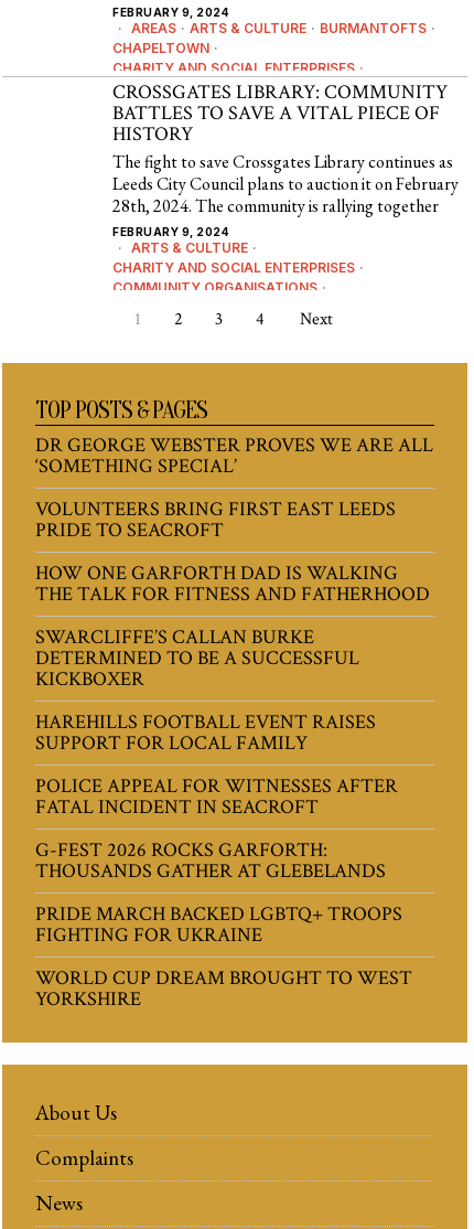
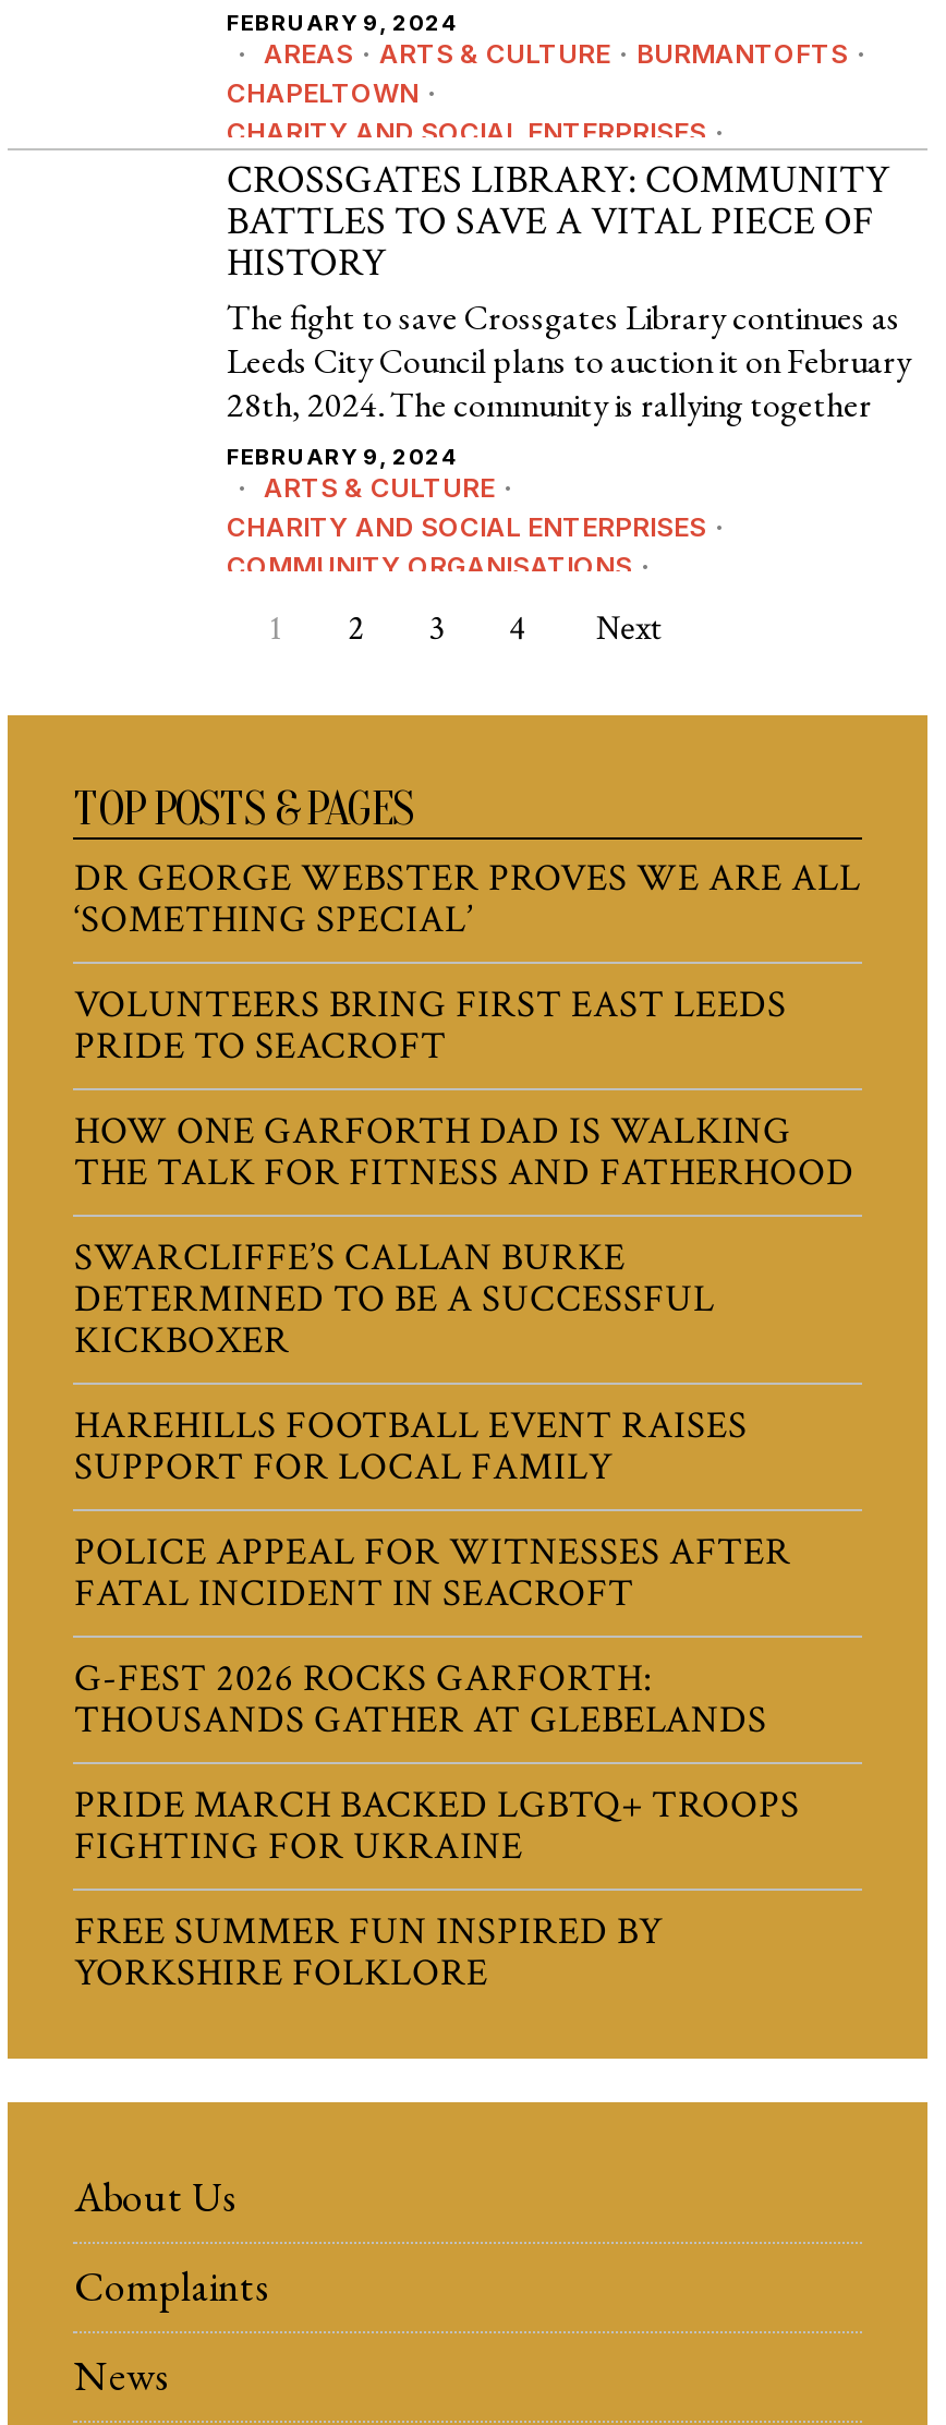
[36,965,413,1012] WORLD CUP DREAM BROUGHT TO WEST | YORKSHIRE -> [74,1906,662,1998] FREE SUMMER FUN INSPIRED BY | YORKSHIRE FOLKLORE

